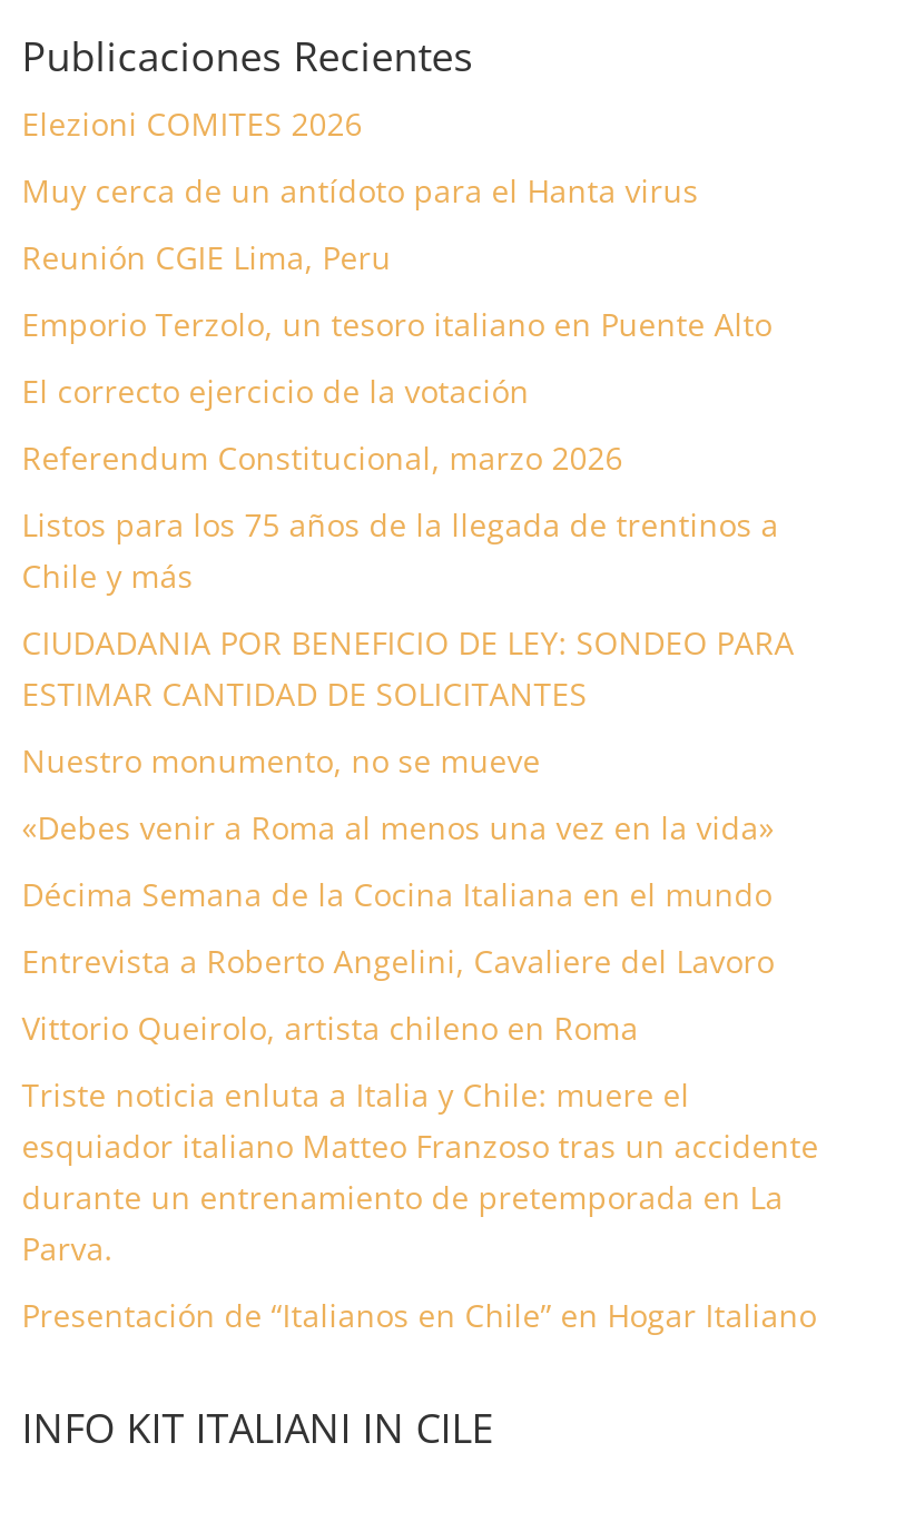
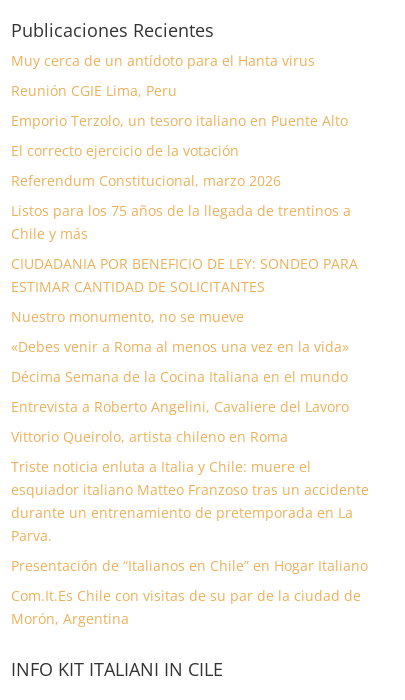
[22,102,362,144] Elezioni COMITES 2026 -> none
moved [22,169,819,1336] -> [11,51,369,575]: Muy cerca de un antídoto para el Hanta virus | Reunión CGIE Lima, Peru | Emporio Terzolo, un tesoro italiano en Puente Alto | ... | Parva. | Presentación de “Italianos en Chile” en Hogar Italiano
none -> [11,586,361,628] Com.It.Es Chile con visitas de su par de la ciudad de | Morón, Argentina

